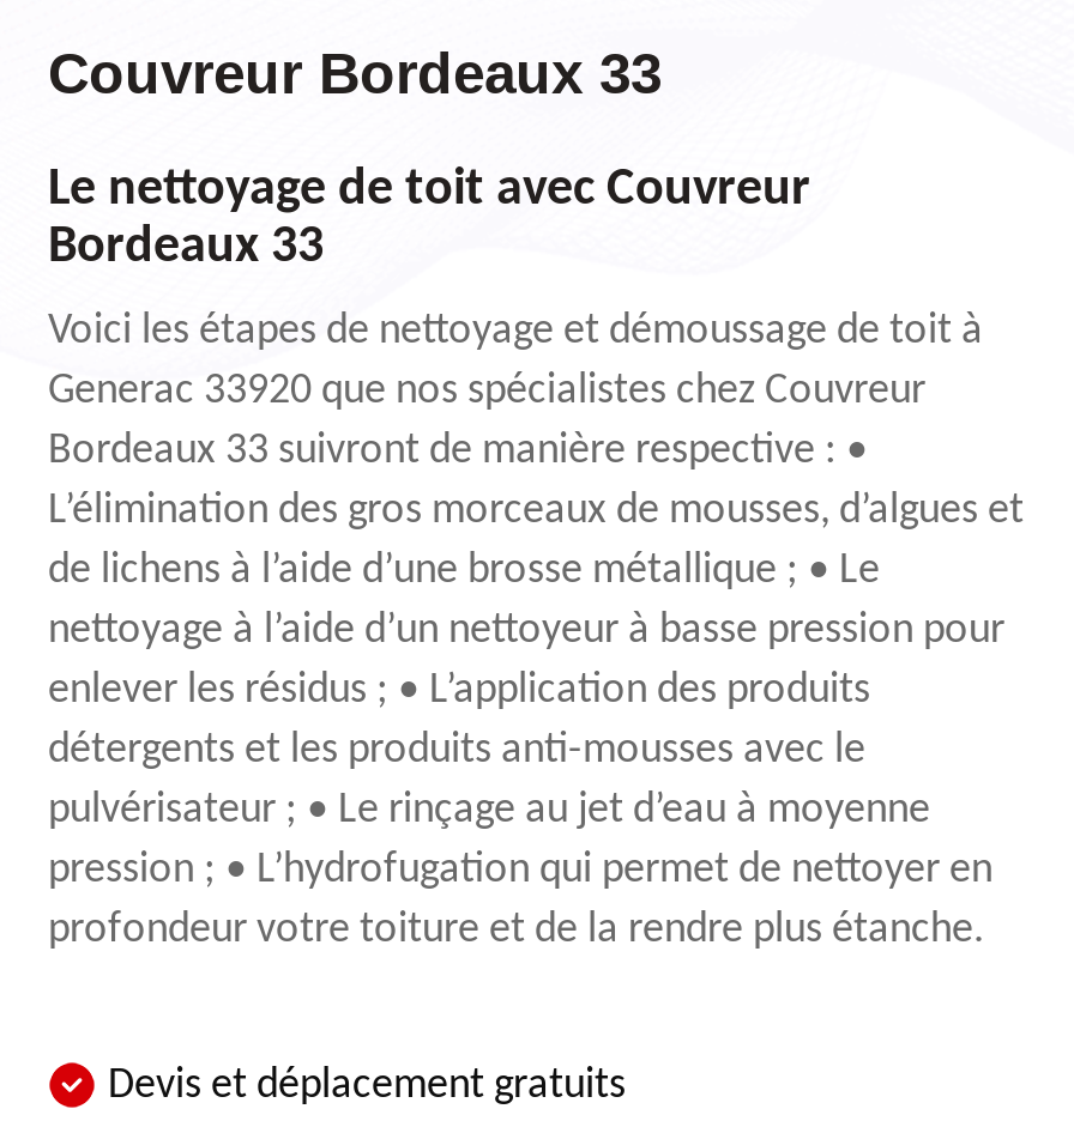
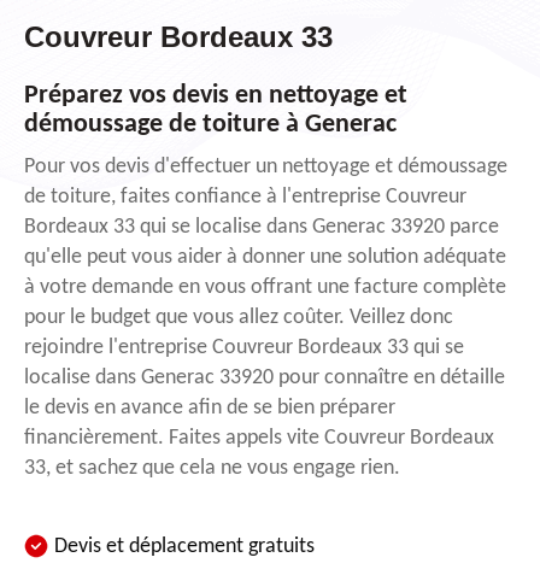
[48,162,810,275] Le nettoyage de toit avec Couvreur | Bordeaux 33 -> [24,82,407,138] Préparez vos devis en nettoyage et | démoussage de toiture à Generac
[48,308,1024,953] Voici les étapes de nettoyage et démoussage de toit à | Generac 33920 que nos spécialistes chez Couvreur | Bordeaux 33 suivront de manière respective : • | L’élimination des gros morceaux de mousses, d’algues et | de lichens à l’aide d’une brosse métallique ; • Le | nettoyage à l’aide d’un nettoyeur à basse pression pour | enlever les résidus ; • L’application des produits | détergents et les produits anti-mousses avec le | pulvérisateur ; • Le rinçage au jet d’eau à moyenne | pression ; • L’hydrofugation qui permet de nettoyer en | profondeur votre toiture et de la rendre plus étanche. -> [24,155,507,479] Pour vos devis d'effectuer un nettoyage et démoussage | de toiture, faites confiance à l'entreprise Couvreur | Bordeaux 33 qui se localise dans Generac 33920 parce | qu'elle peut vous aider à donner une solution adéquate | à votre demande en vous offrant une facture complète | pour le budget que vous allez coûter. Veillez donc | rejoindre l'entreprise Couvreur Bordeaux 33 qui se | localise dans Generac 33920 pour connaître en détaille | le devis en avance afin de se bien préparer | financièrement. Faites appels vite Couvreur Bordeaux | 33, et sachez que cela ne vous engage rien.

